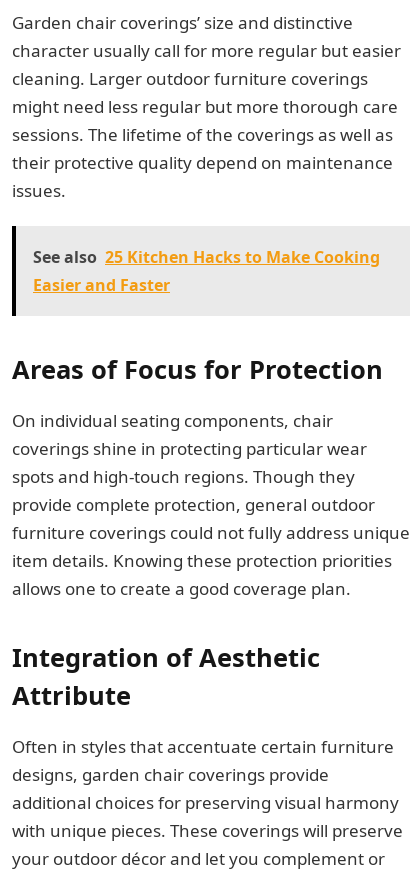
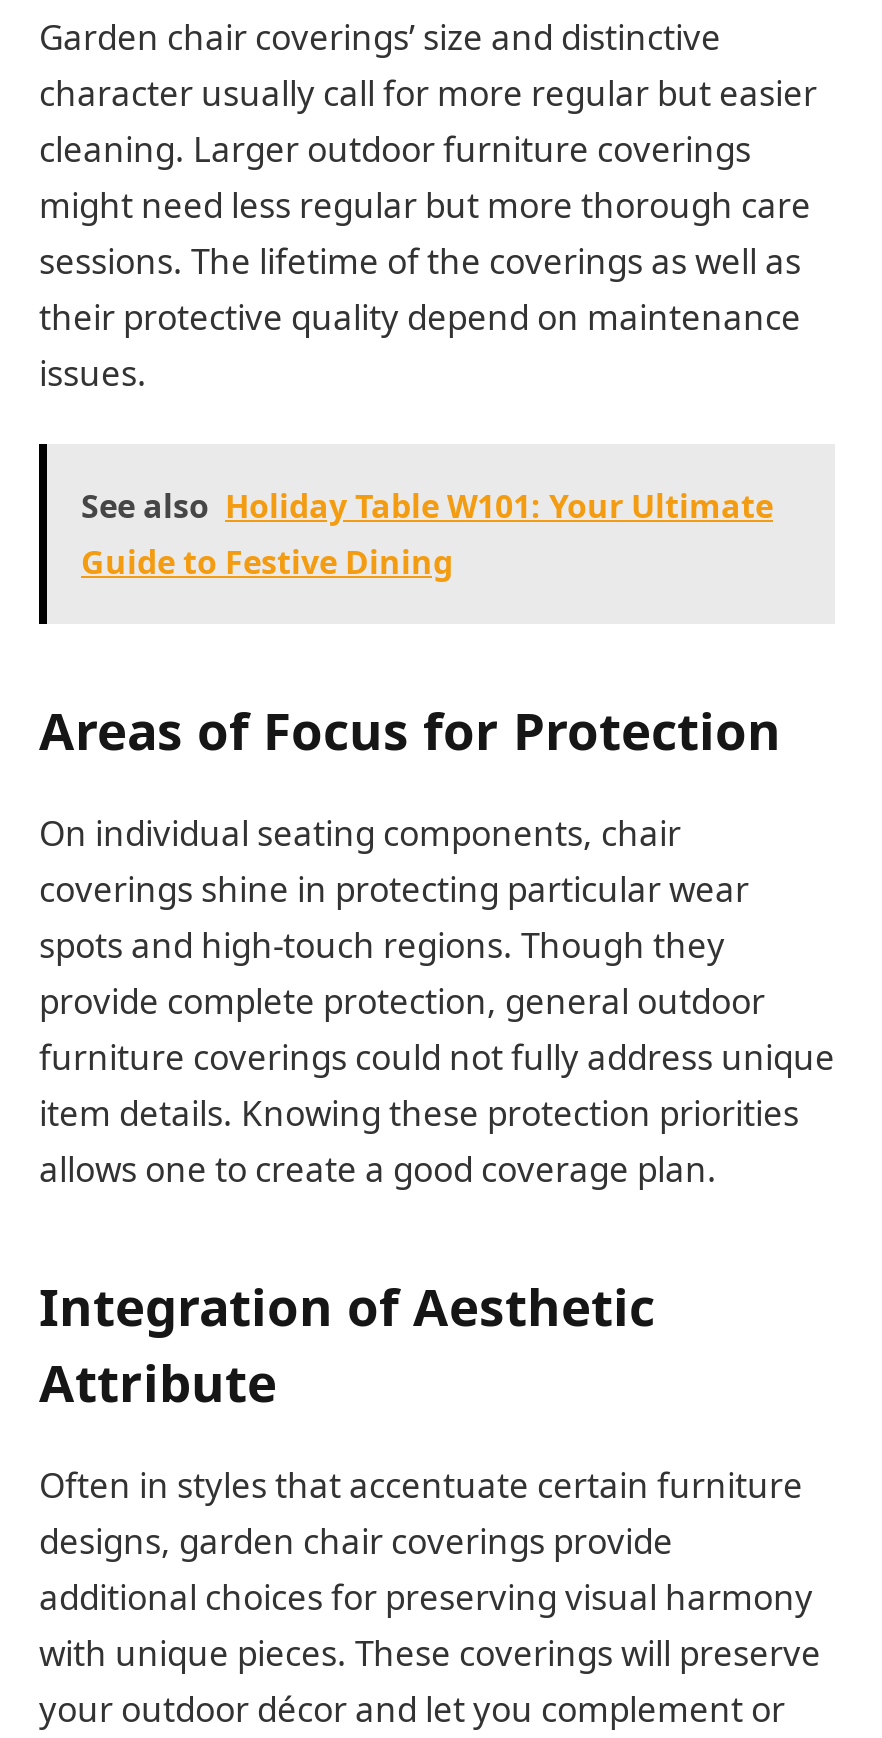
[33,245,380,295] See also 25 Kitchen Hacks to Make Cooking | Easier and Faster -> [81,483,773,583] See also Holiday Table W101: Your Ultimate | Guide to Festive Dining

